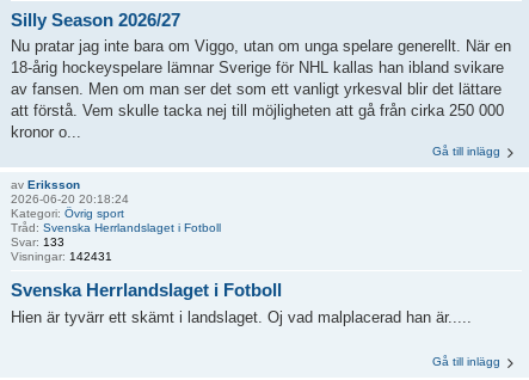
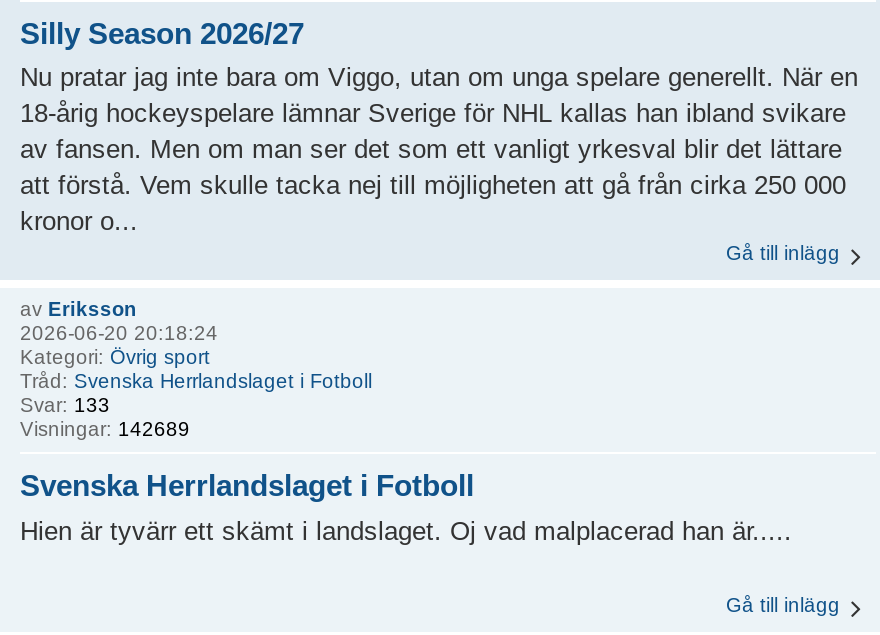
[11,250,112,263] Visningar: 142431 -> [20,418,190,440] Visningar: 142689

